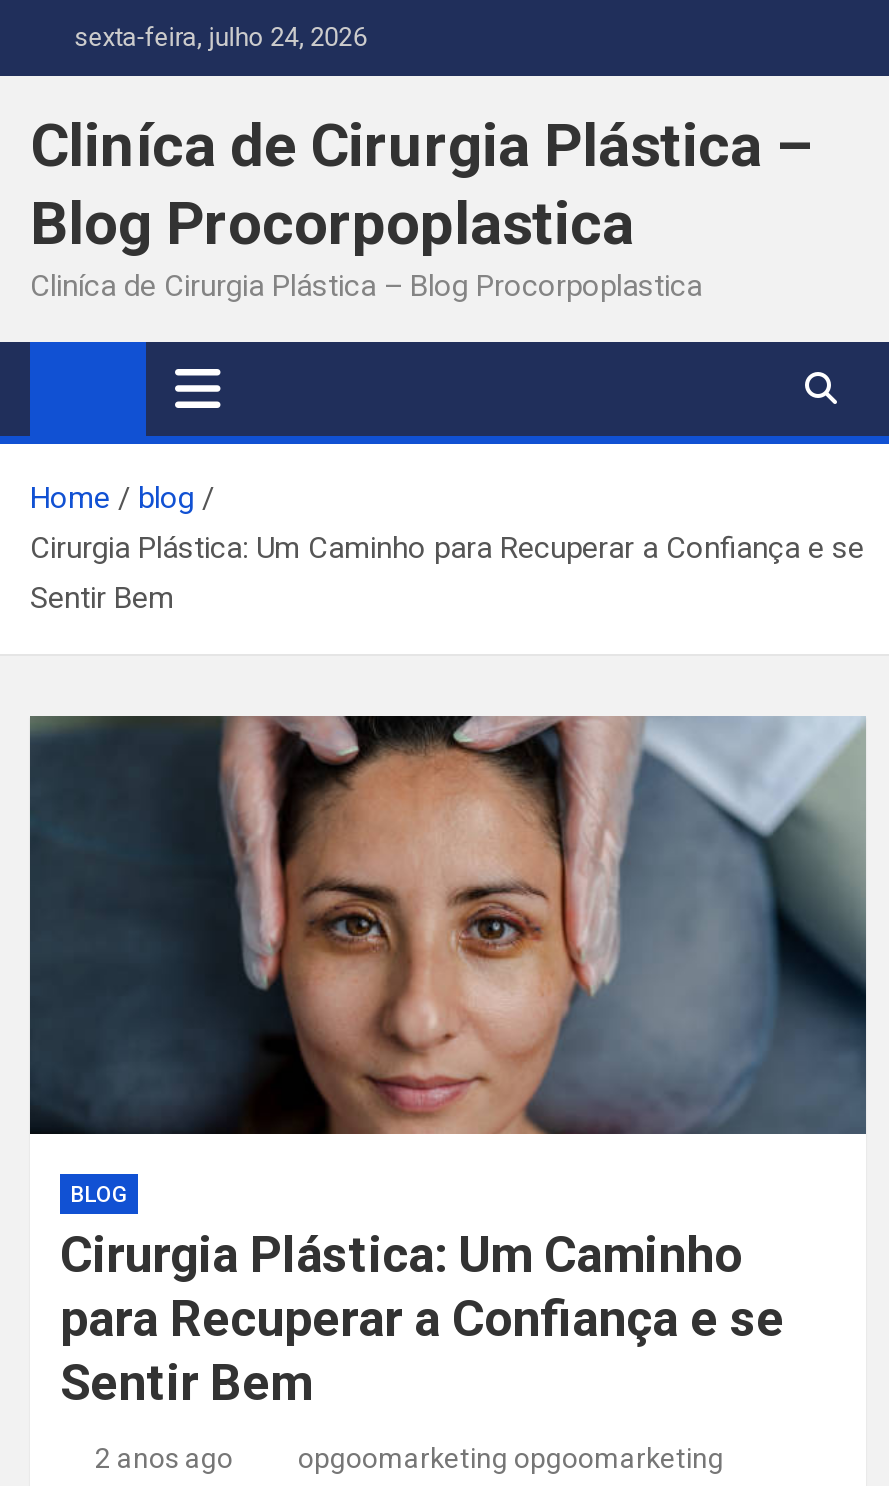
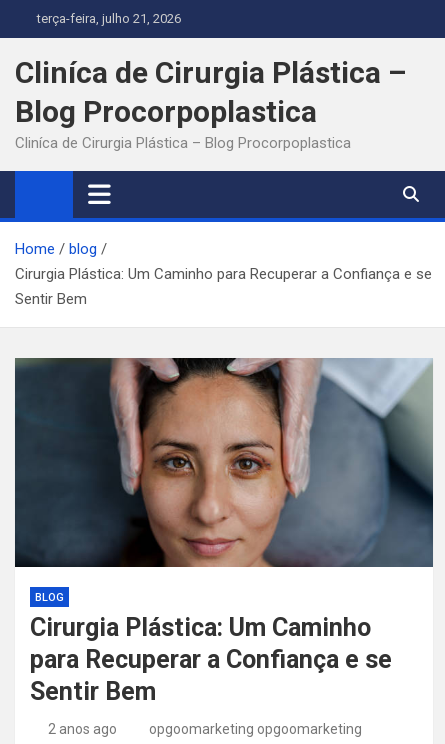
[62,22,366,52] sexta-feira, julho 24, 2026 -> [31,11,181,26] terça-feira, julho 21, 2026

